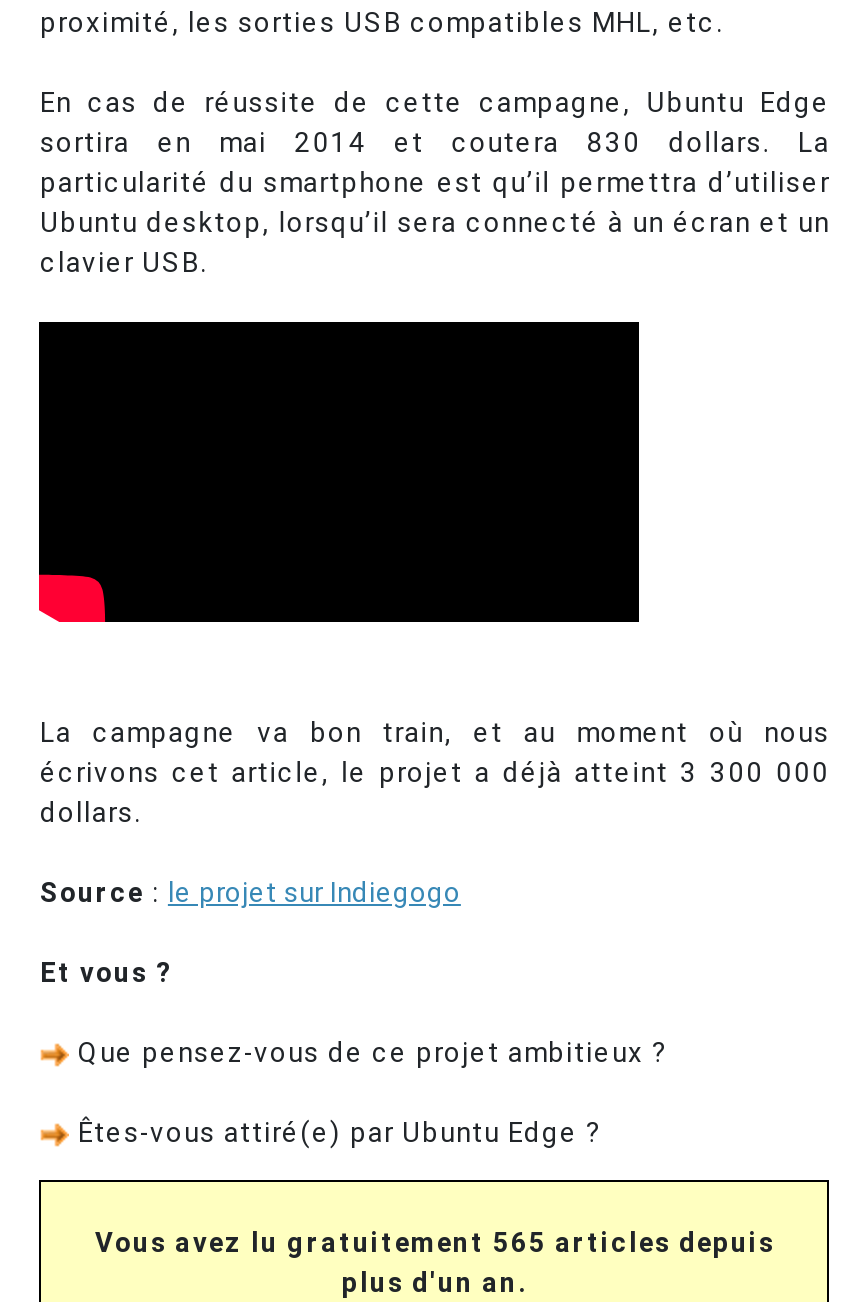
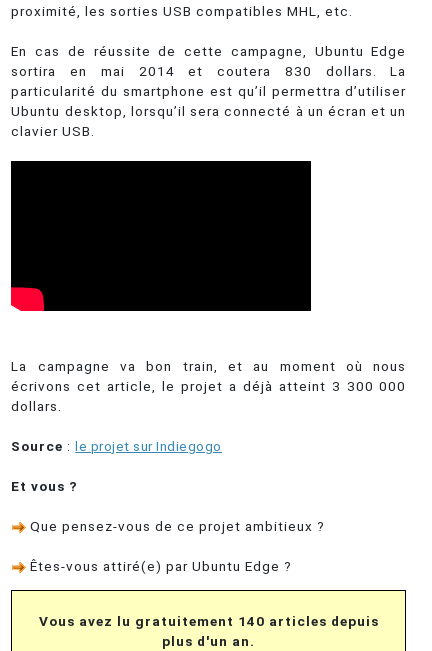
[95,1225,775,1257] Vous avez lu gratuitement 565 articles depuis -> [39,612,379,628] Vous avez lu gratuitement 140 articles depuis

